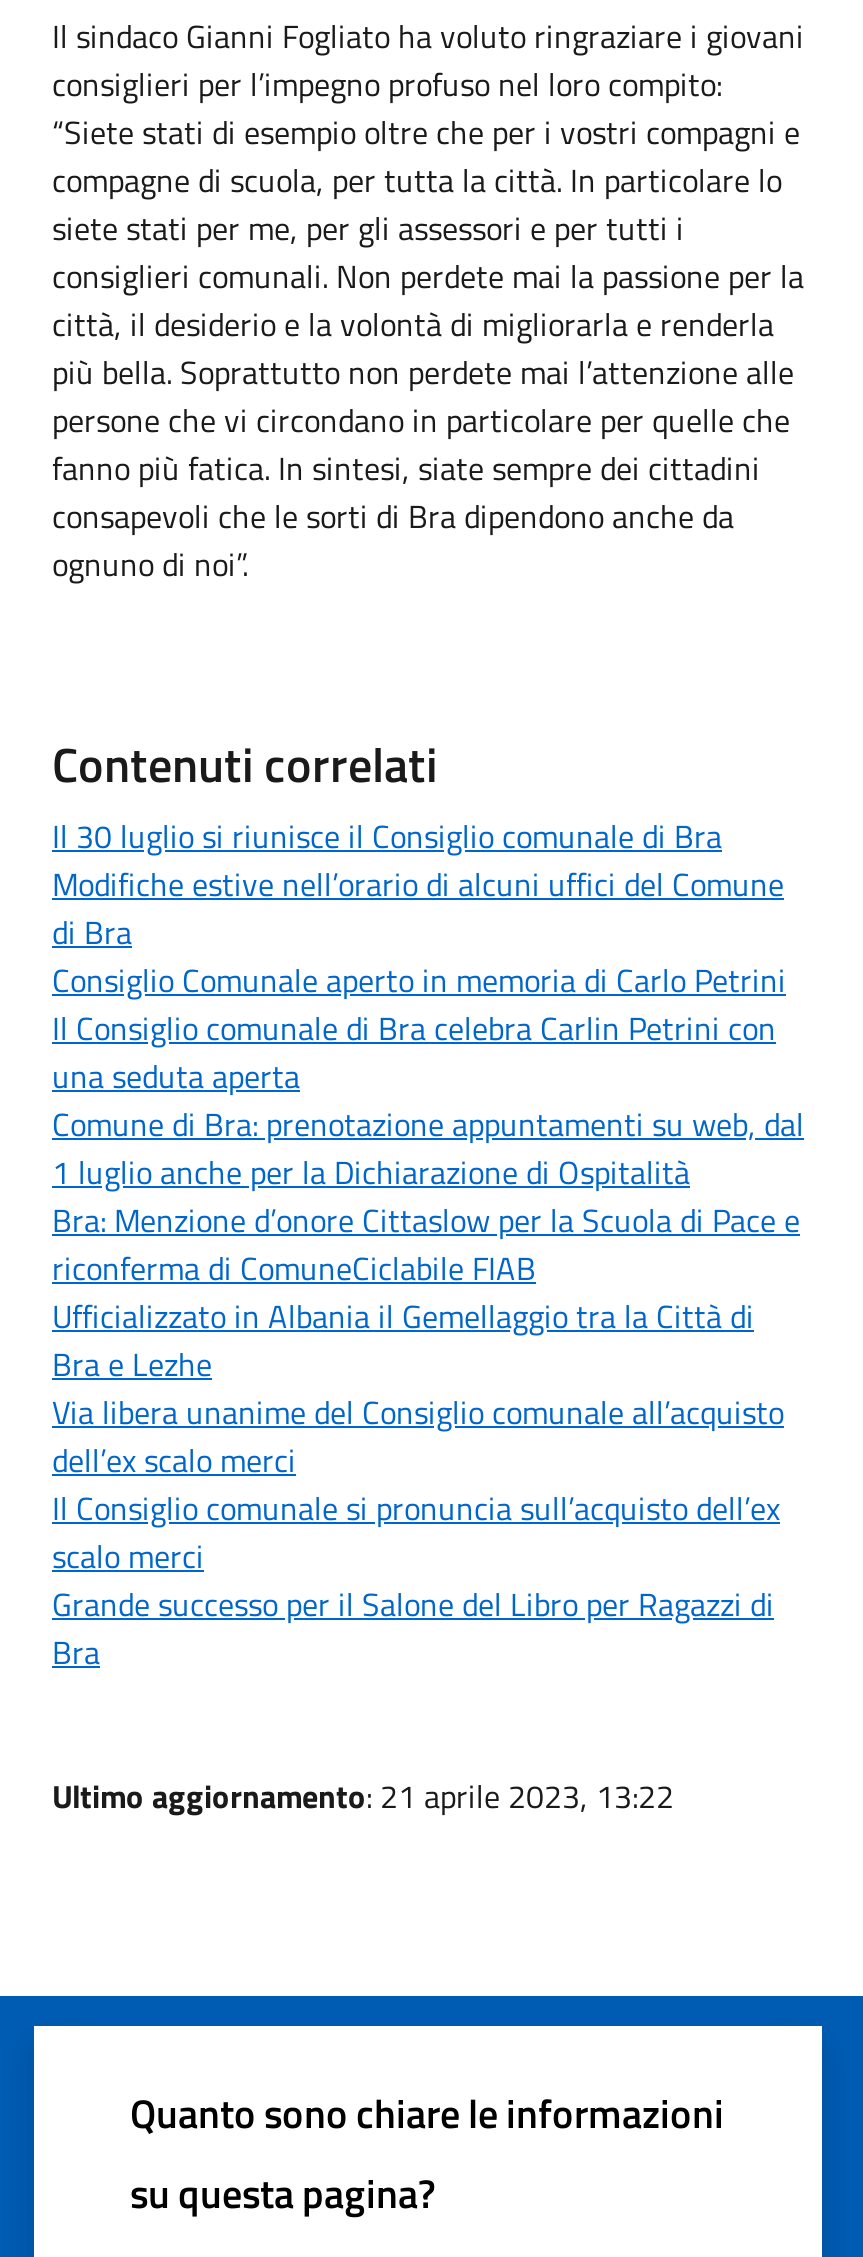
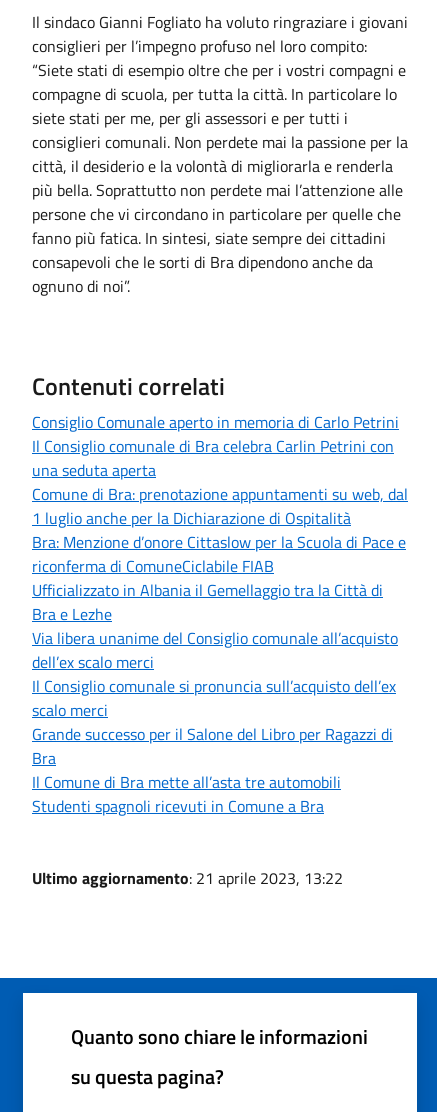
[52,811,784,955] Il 30 luglio si riunisce il Consiglio comunale di Bra | Modifiche estive nell’orario di alcuni uffici del Comune | di Bra -> none
moved [52,955,804,1675] -> [32,410,408,770]: Consiglio Comunale aperto in memoria di Carlo Petrini | Il Consiglio comunale di Bra celebra Carlin Petrini con | una seduta aperta | ... | Grande successo per il Salone del Libro per Ragazzi di | Bra
none -> [32,770,341,818] Il Comune di Bra mette all’asta tre automobili | Studenti spagnoli ricevuti in Comune a Bra

